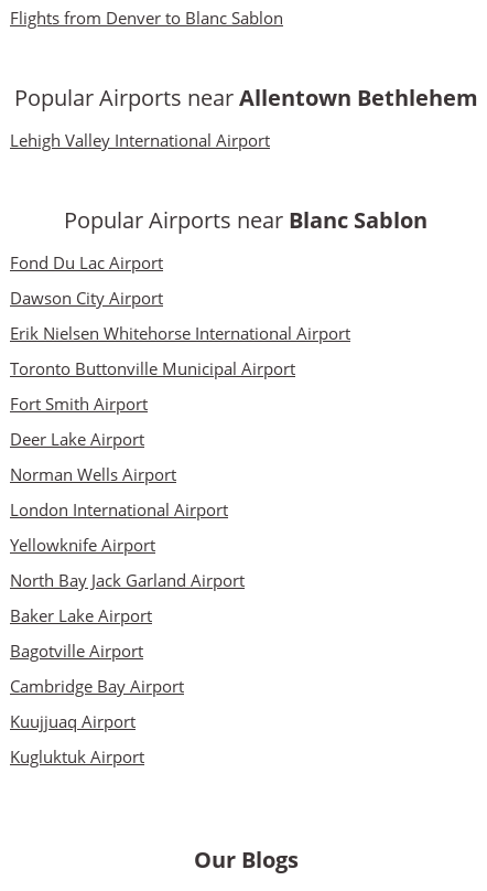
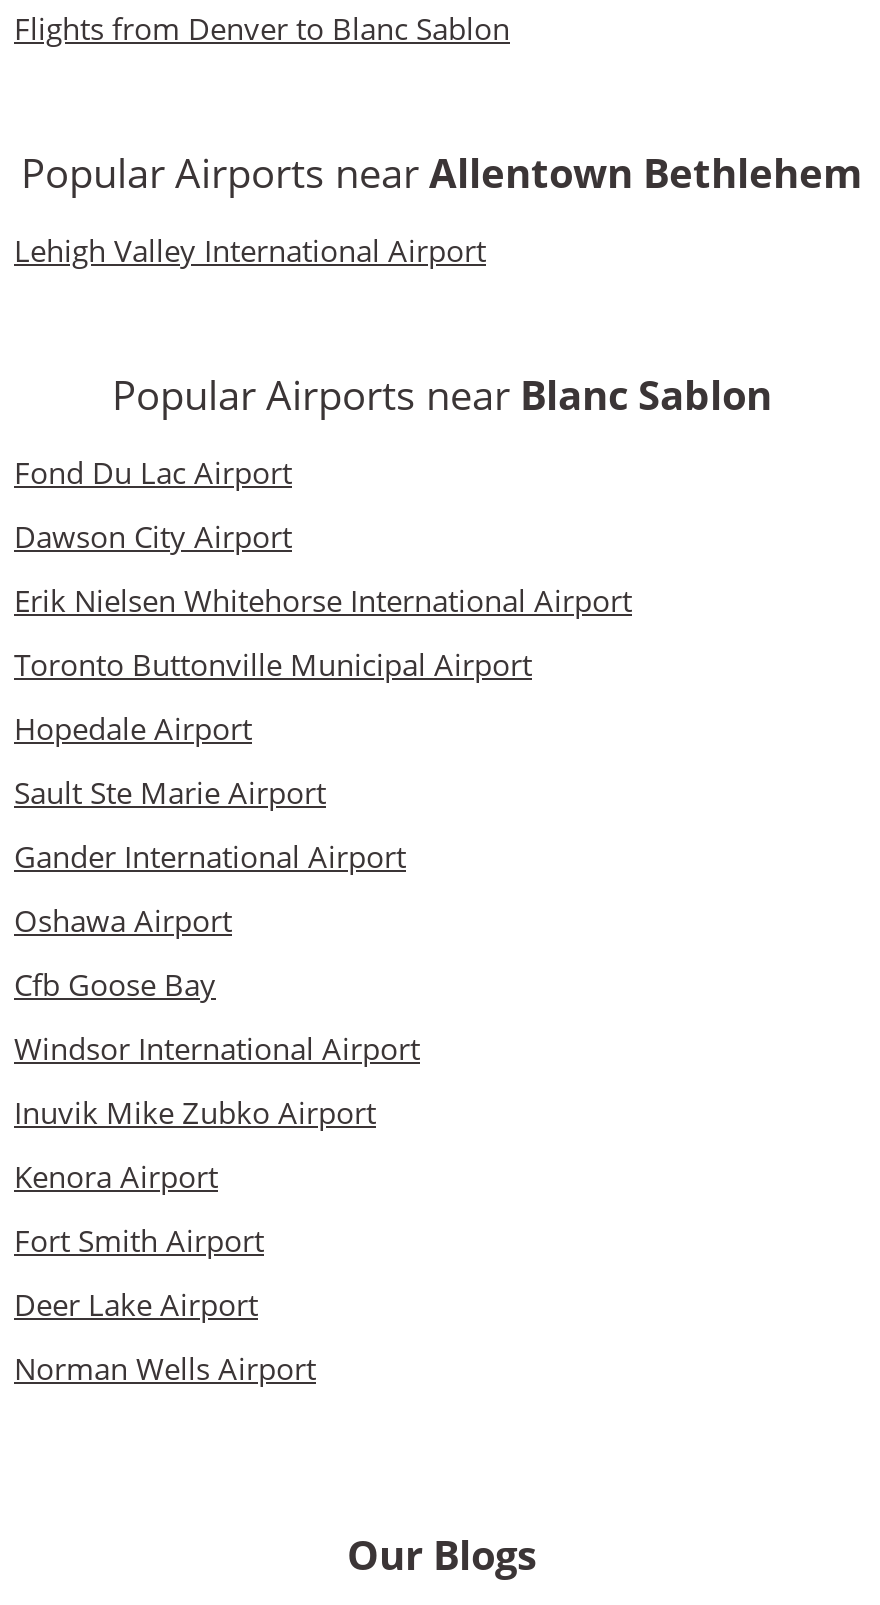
none -> [14,709,420,1197] Hopedale Airport | Sault Ste Marie Airport | Gander International Airport | Oshawa Airport | Cfb Goose Bay | Windsor International Airport | Inuvik Mike Zubko Airport | Kenora Airport
moved [10,393,176,486] -> [14,1221,316,1389]: Fort Smith Airport | Deer Lake Airport | Norman Wells Airport
[10,499,245,768] London International Airport | Yellowknife Airport | North Bay Jack Garland Airport | Baker Lake Airport | Bagotville Airport | Cambridge Bay Airport | Kuujjuaq Airport | Kugluktuk Airport -> none

